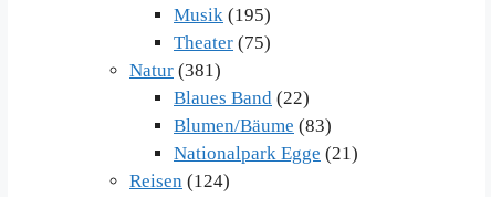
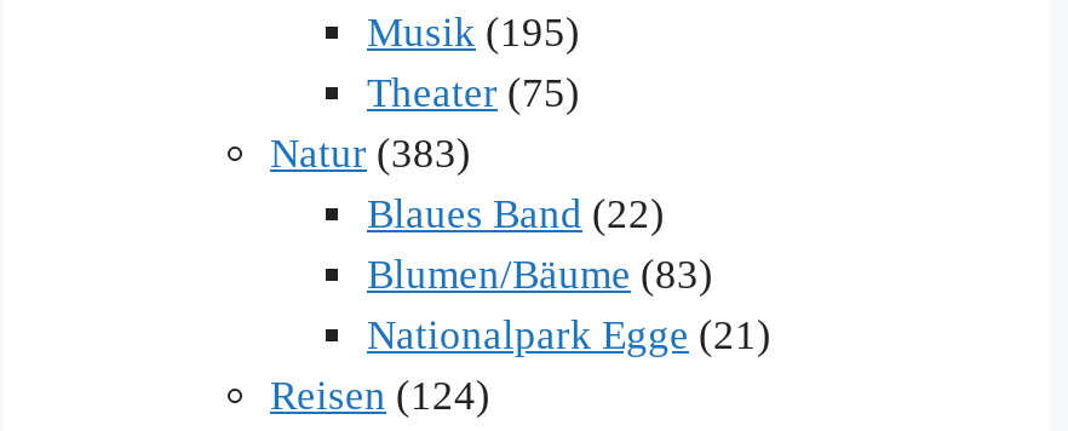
[129,60,221,81] Natur (381) -> [270,132,471,178] Natur (383)

